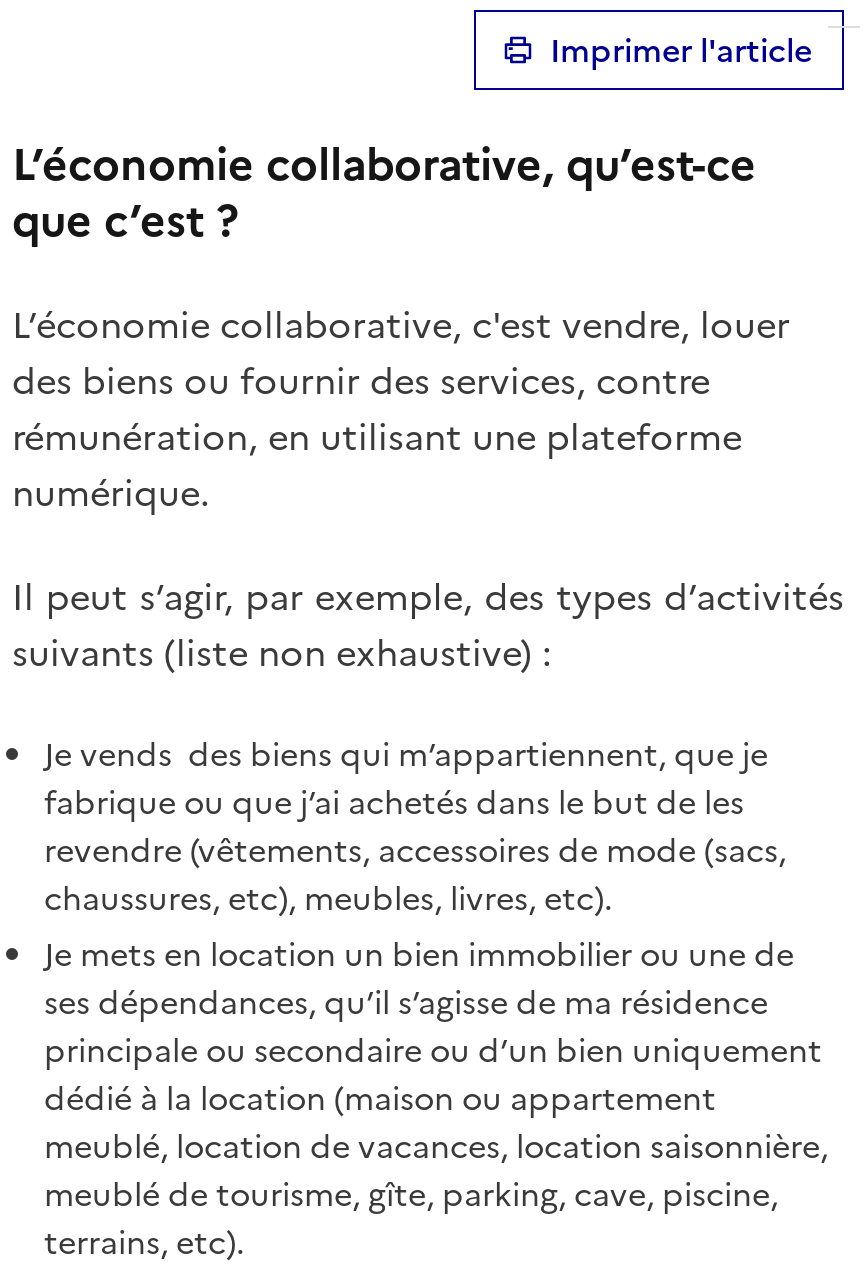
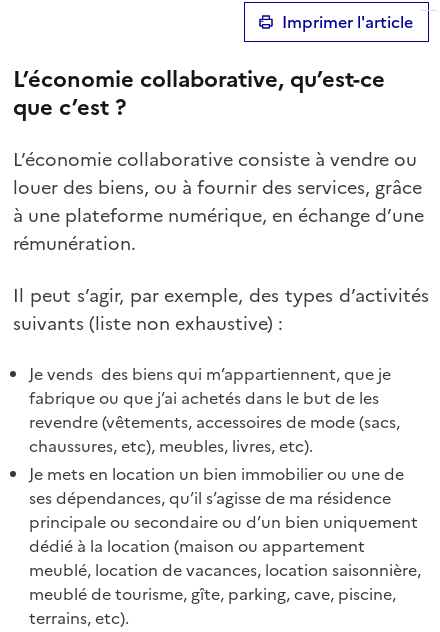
[12,297,790,519] L’économie collaborative, c'est vendre, louer | des biens ou fournir des services, contre | rémunération, en utilisant une plateforme | numérique. -> [13,145,424,256] L’économie collaborative consiste à vendre ou | louer des biens, ou à fournir des services, grâce | à une plateforme numérique, en échange d’une | rémunération.

